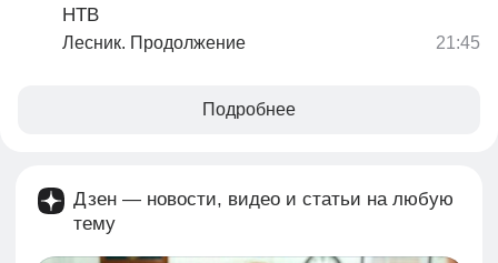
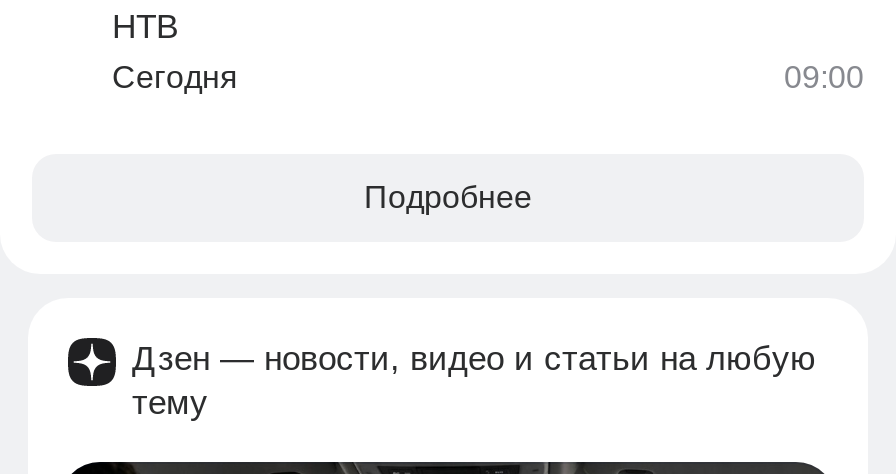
[62,33,246,52] Лесник. Продолжение -> [112,60,238,94] Сегодня

